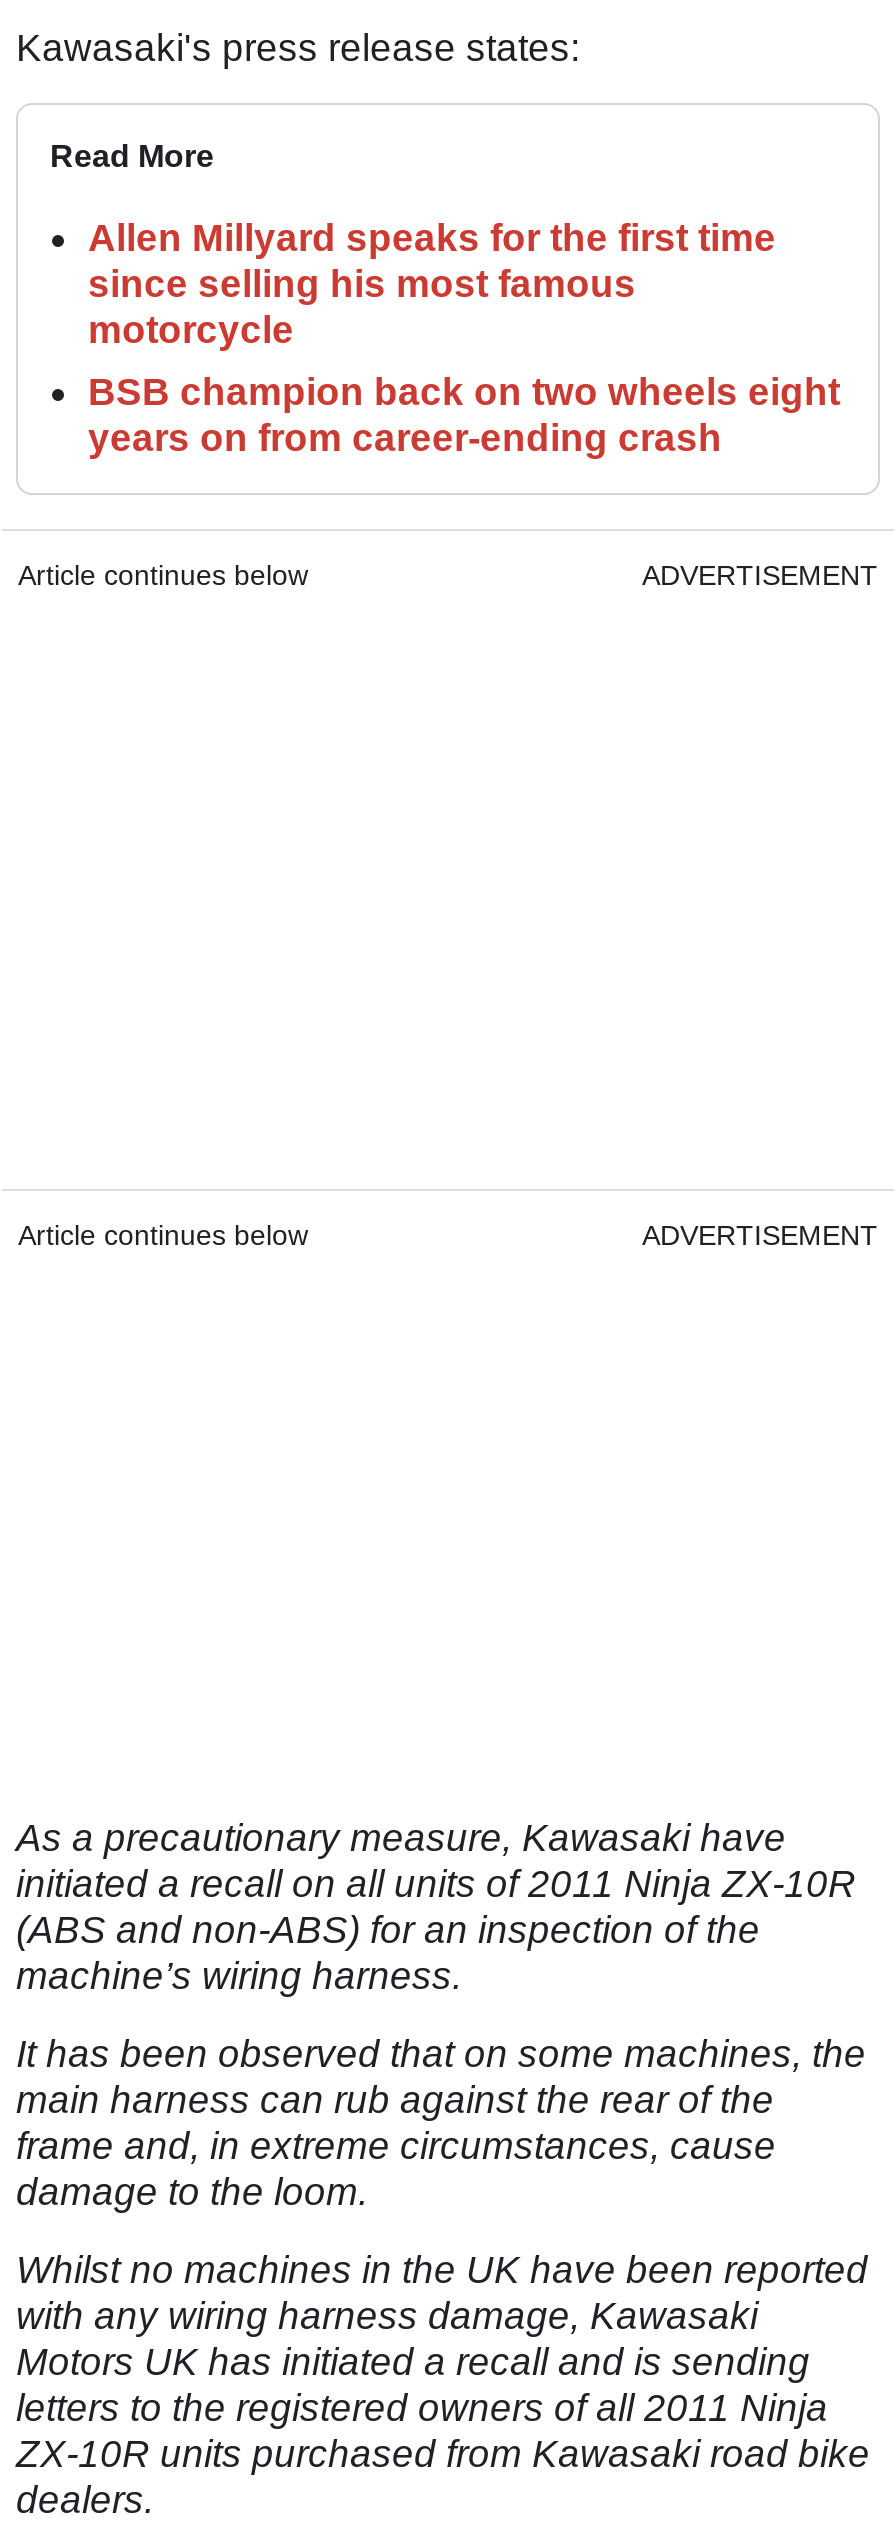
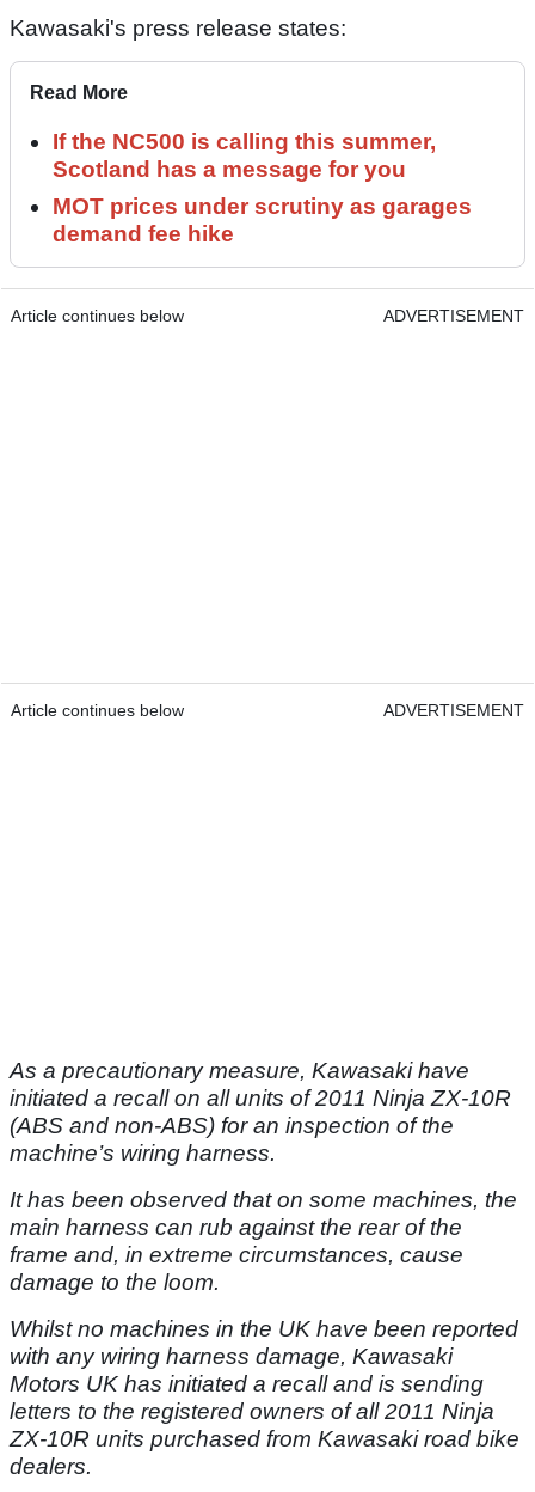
[88,217,776,351] Allen Millyard speaks for the first time | since selling his most famous | motorcycle -> [53,130,436,182] If the NC500 is calling this summer, | Scotland has a message for you
[88,371,840,459] BSB champion back on two wheels eight | years on from career-ending crash -> [53,194,472,247] MOT prices under scrutiny as garages | demand fee hike

